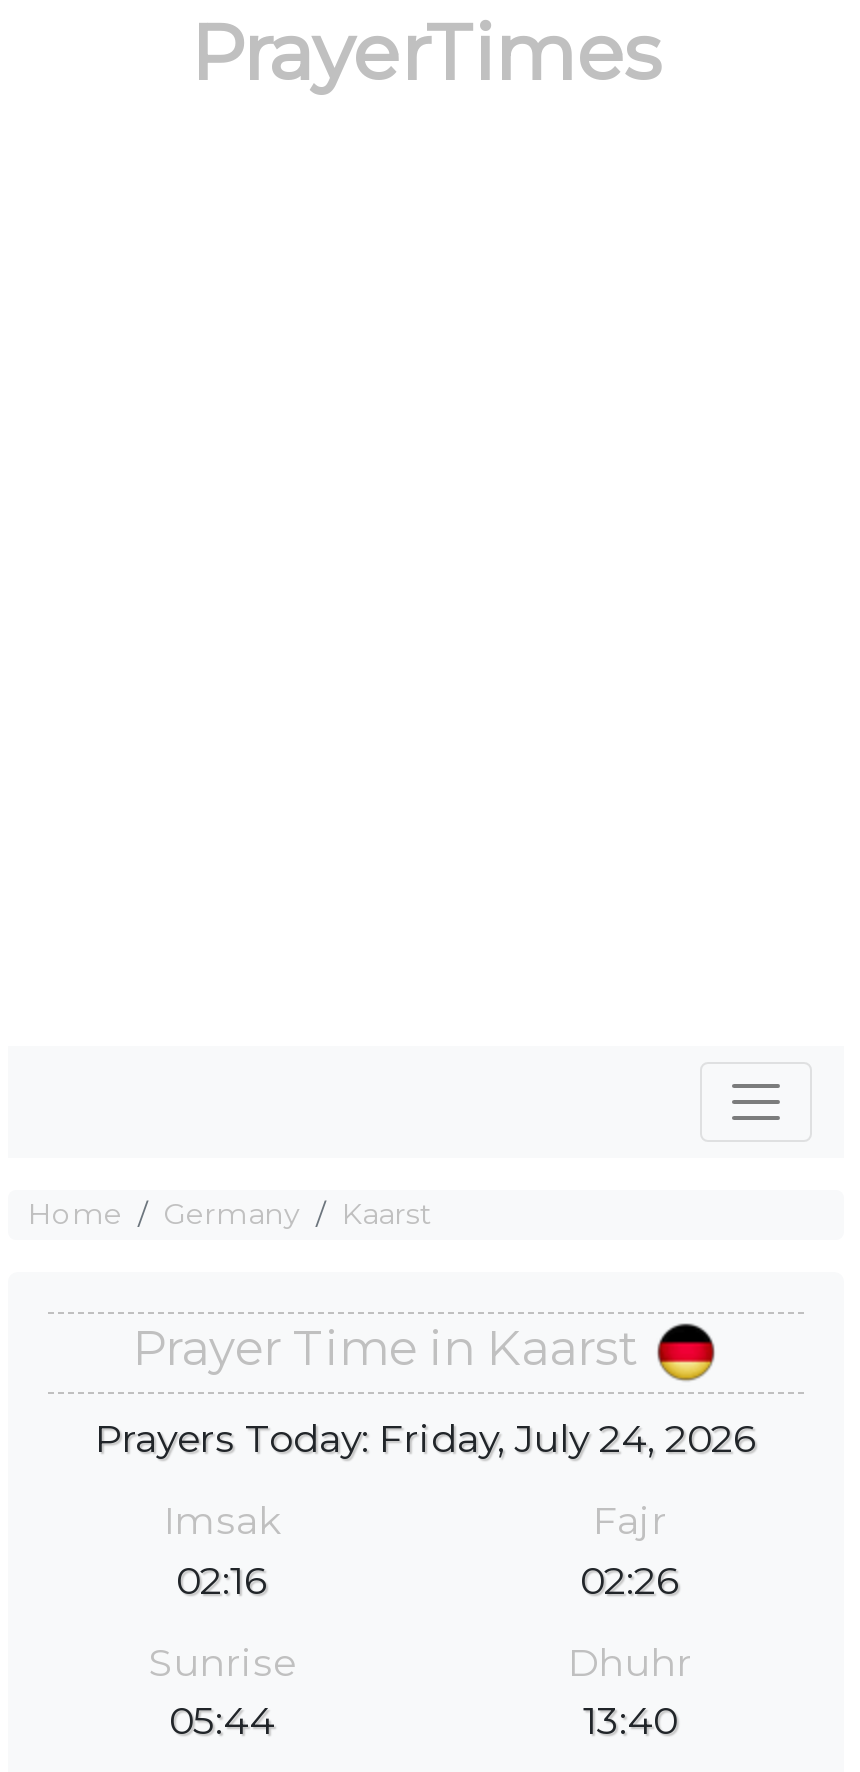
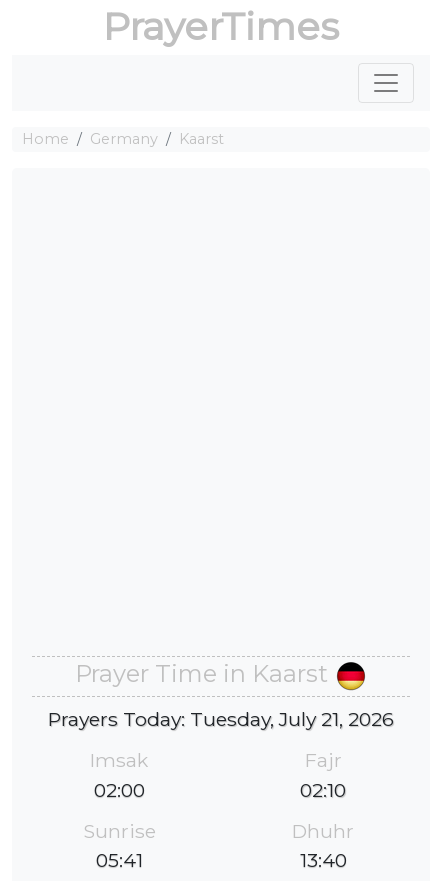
moved [28,1196,432,1232] -> [22,130,224,148]: Home | Germany | Kaarst
[95,1414,757,1462] Prayers Today: Friday, July 24, 2026 -> [48,707,394,731] Prayers Today: Tuesday, July 21, 2026
[176,1555,268,1603] 02:16 -> [93,778,144,802] 02:00
[580,1555,680,1603] 02:26 -> [300,778,346,802] 02:10
[169,1697,275,1745] 05:44 -> [95,848,142,872] 05:41

